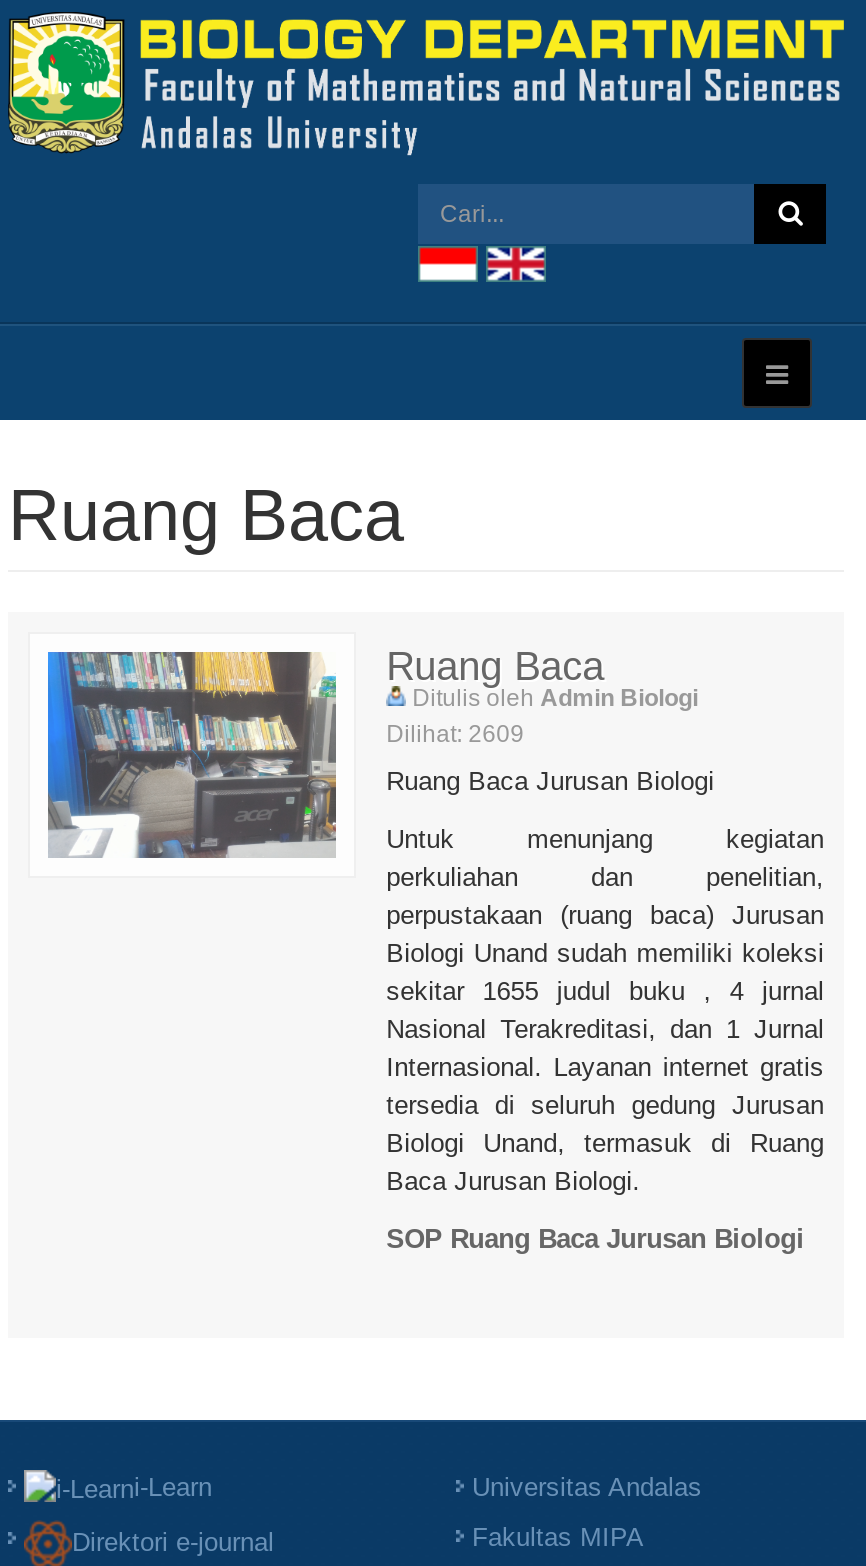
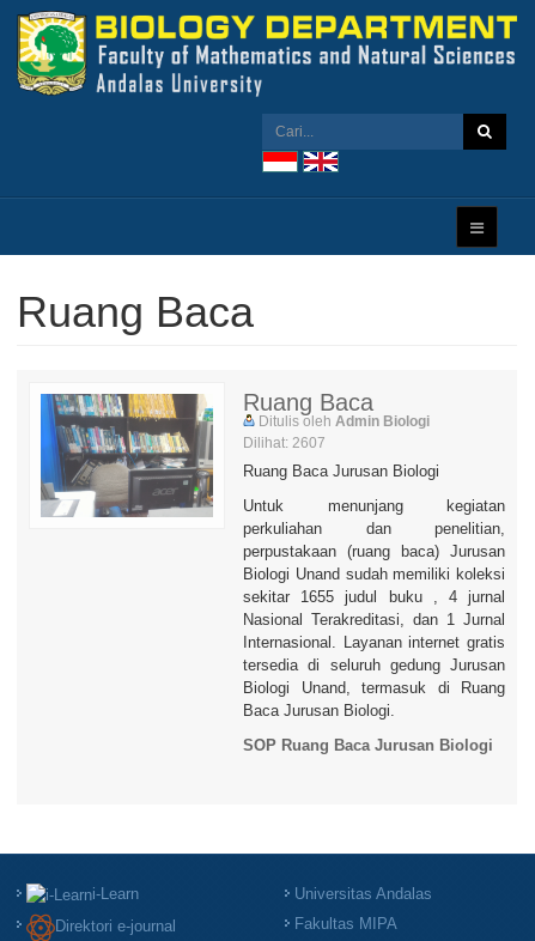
[386,720,524,748] Dilihat: 2609 -> [243,435,326,452] Dilihat: 2607

